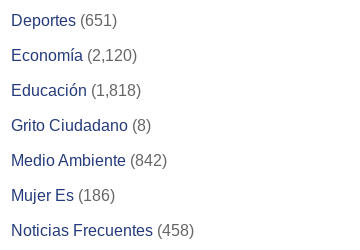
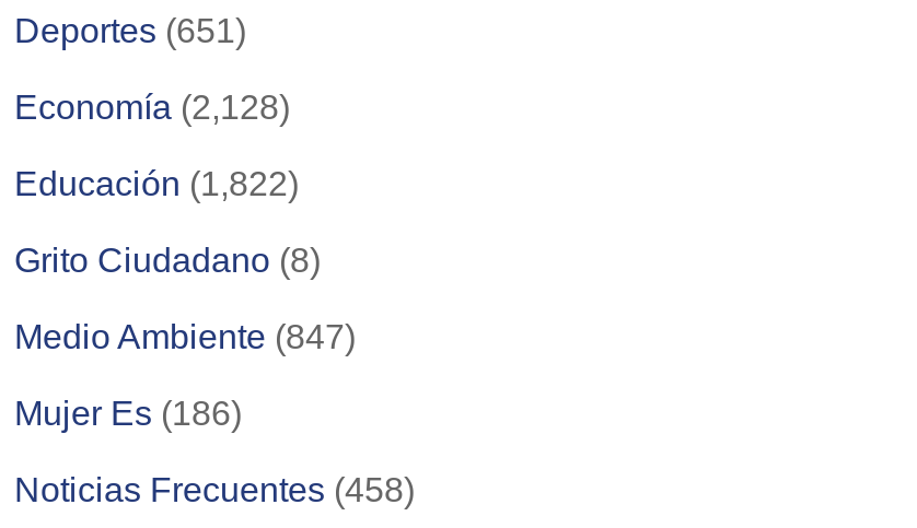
[11,47,137,64] Economía (2,120) -> [14,89,290,127] Economía (2,128)
[11,82,141,99] Educación (1,818) -> [14,166,299,203] Educación (1,822)
[11,152,167,169] Medio Ambiente (842) -> [14,319,356,356] Medio Ambiente (847)

